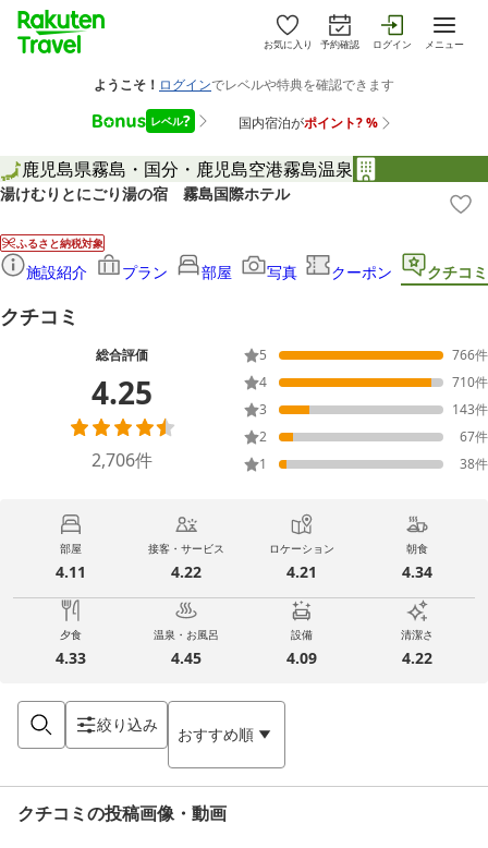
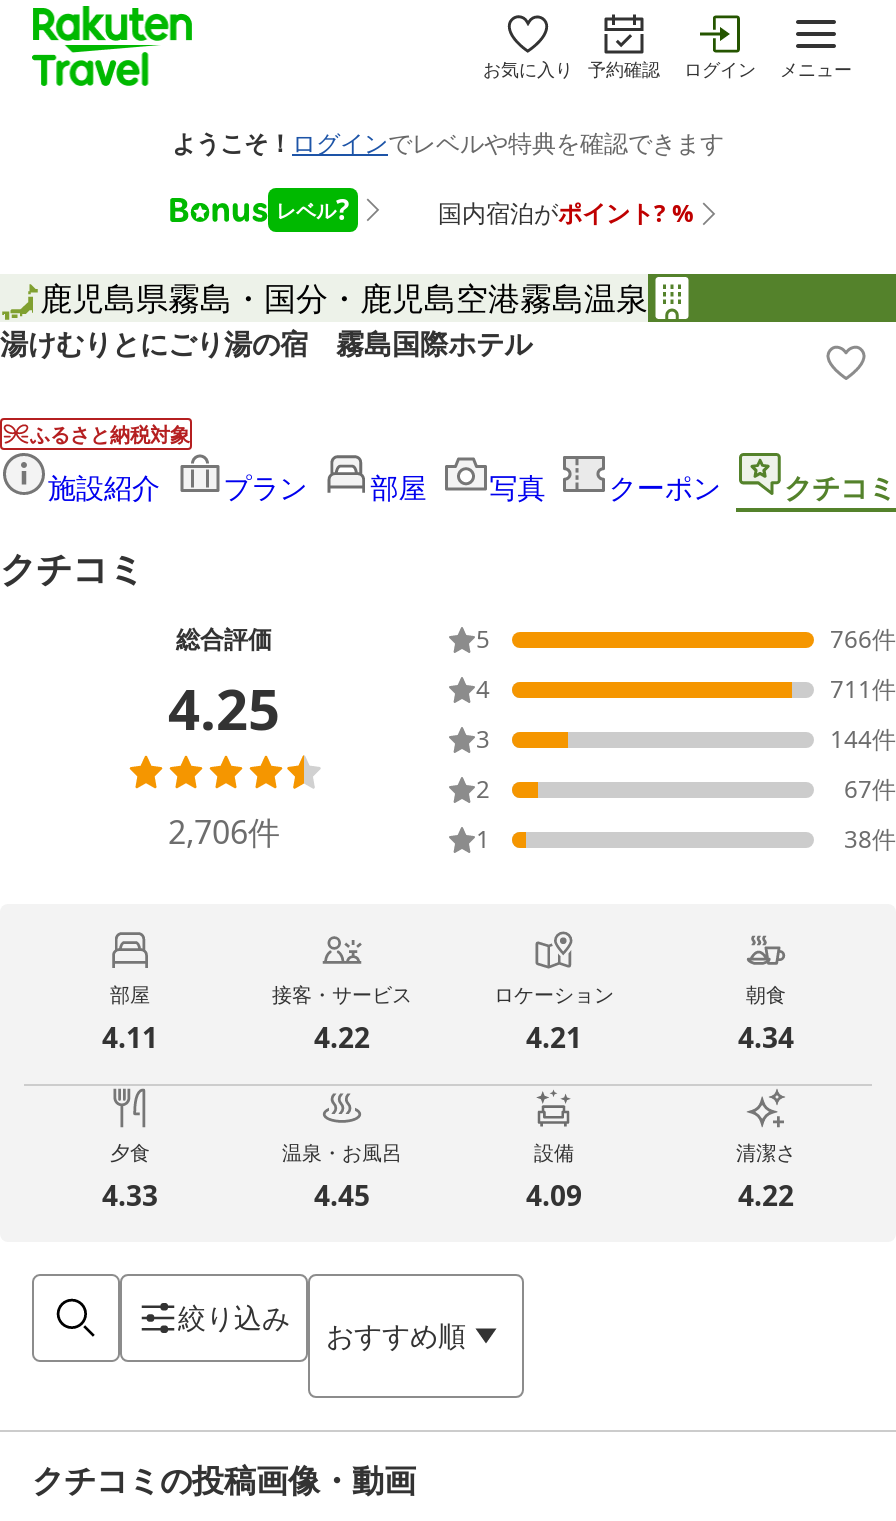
[452,373,488,392] 710件 -> [830,672,896,706] 711件
[452,400,488,419] 143件 -> [830,722,896,756] 144件

